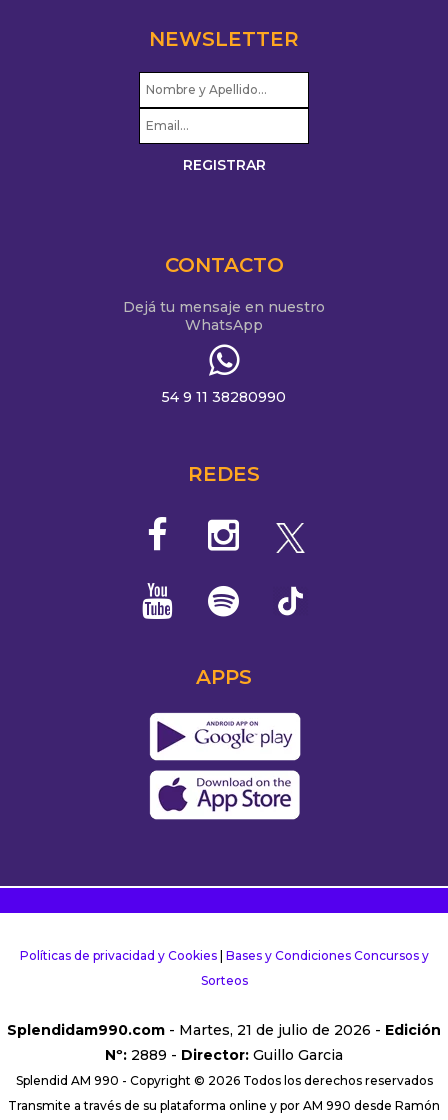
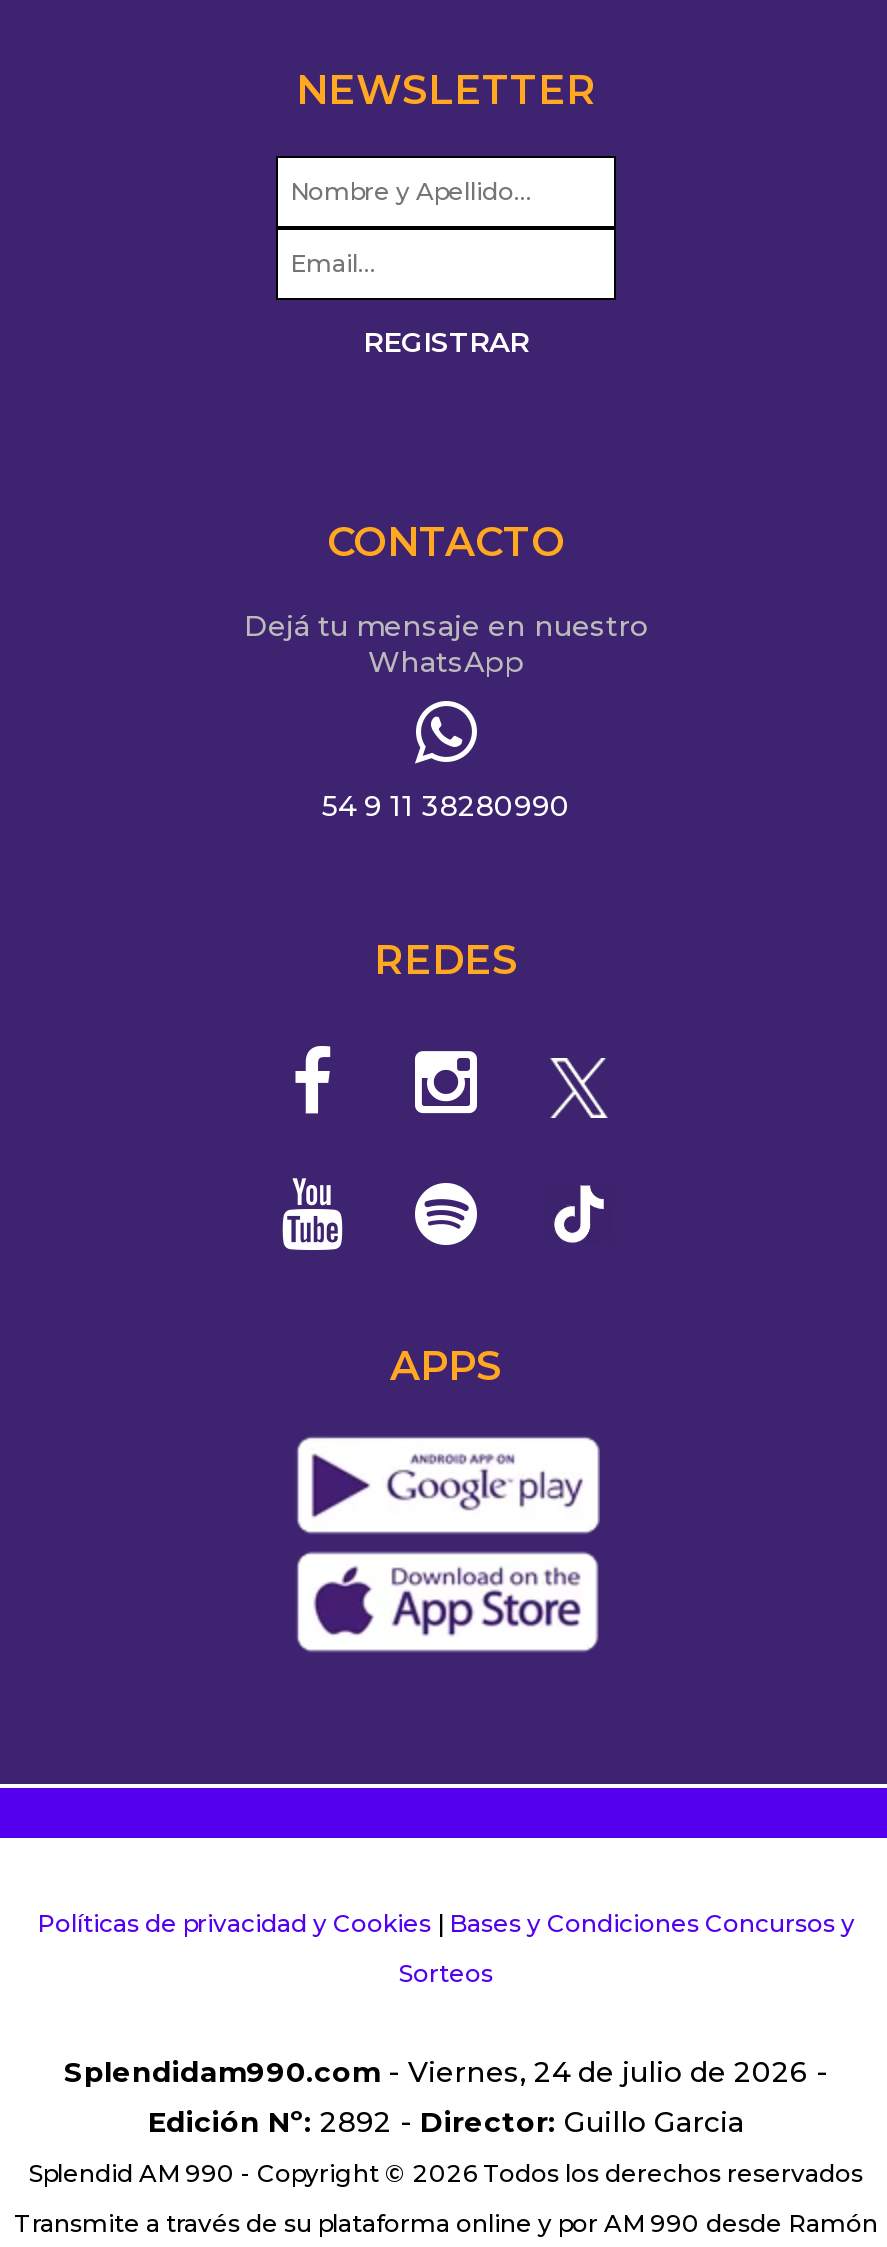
[7,1021,441,1064] Splendidam990.com - Martes, 21 de julio de 2026 - Edición | Nº: 2889 - Director: Guillo Garcia -> [64,2053,828,2139] Splendidam990.com - Viernes, 24 de julio de 2026 - | Edición Nº: 2892 - Director: Guillo Garcia

